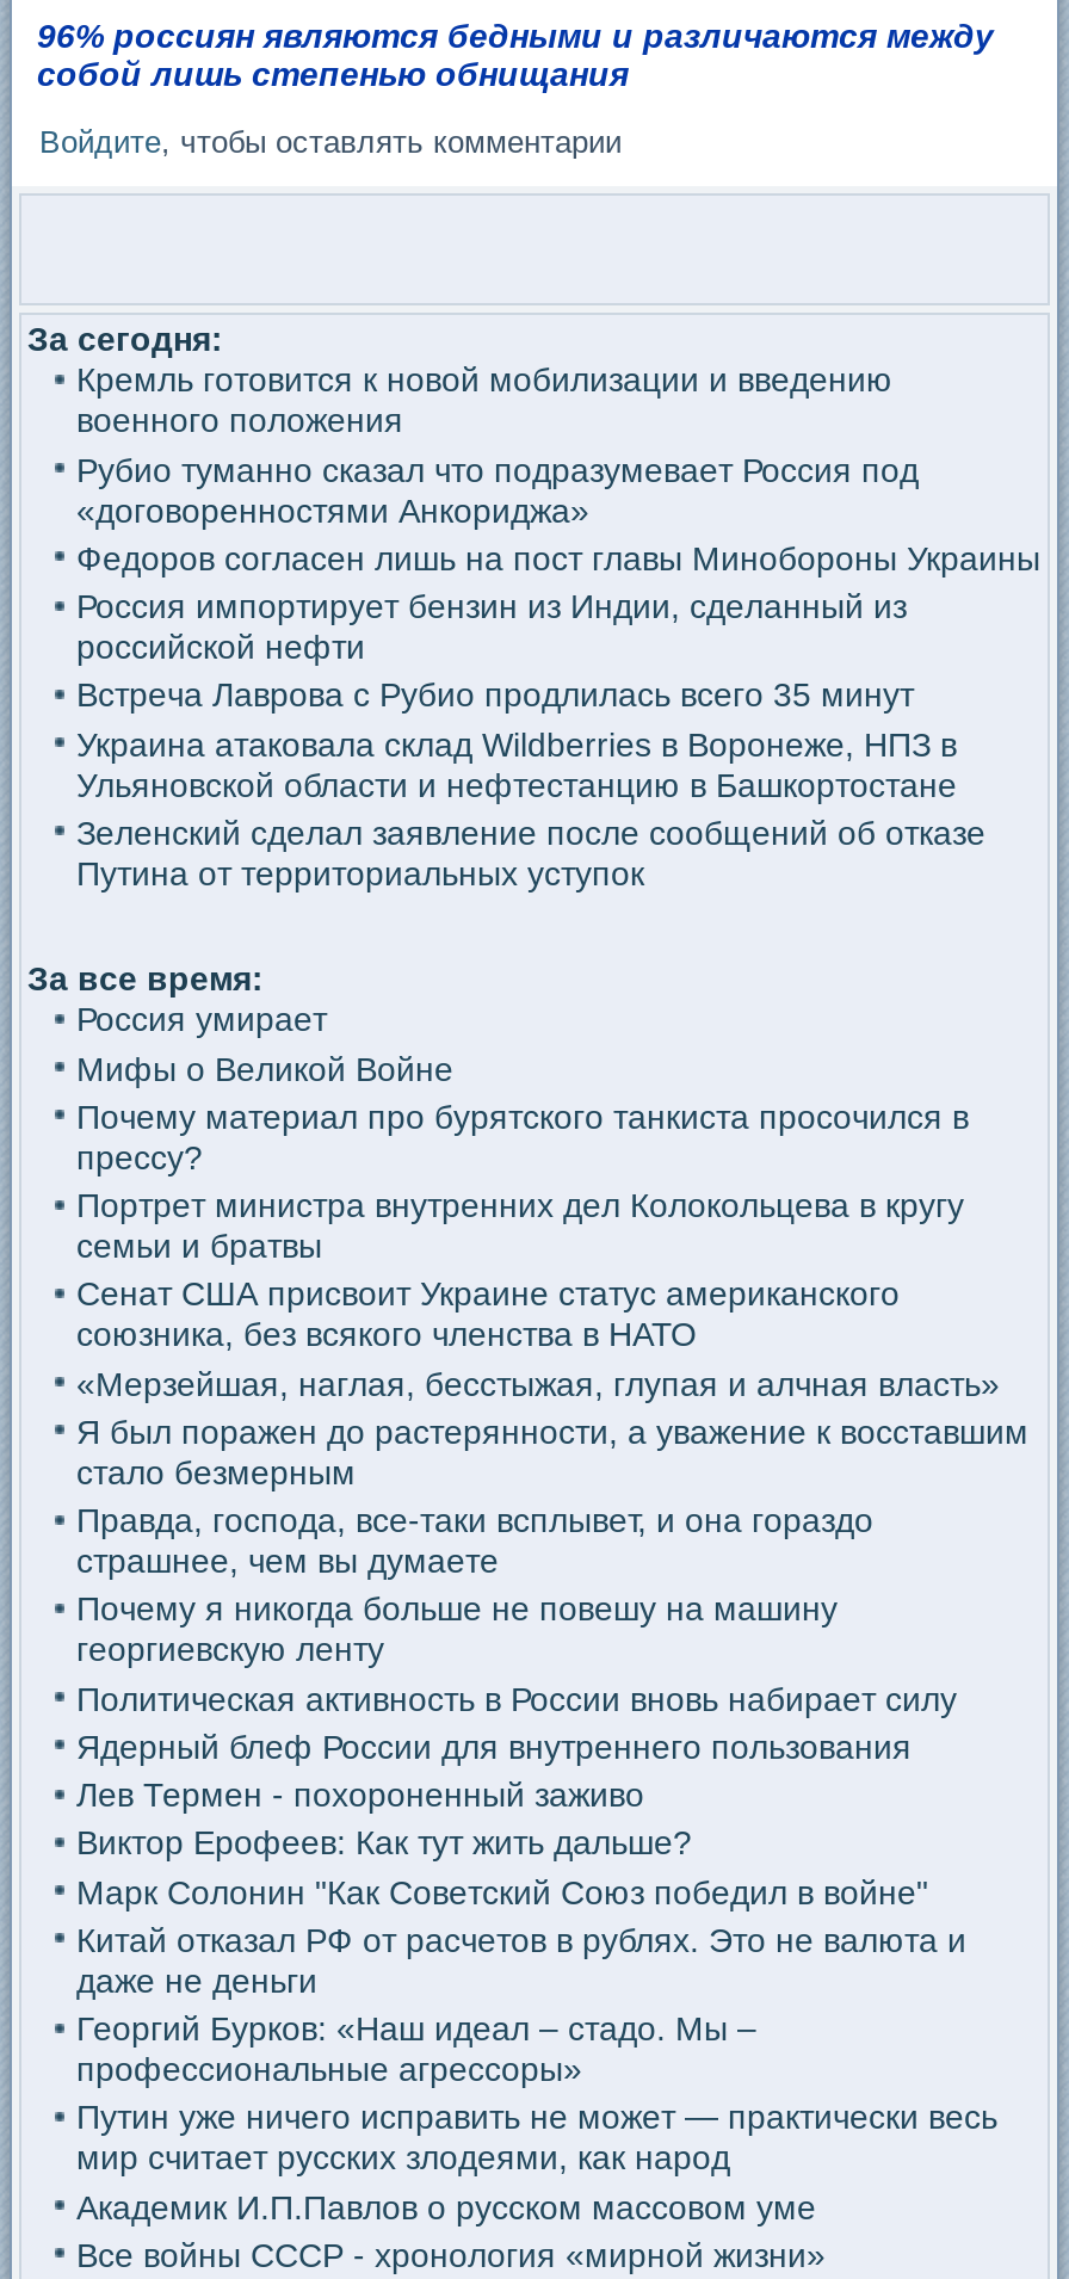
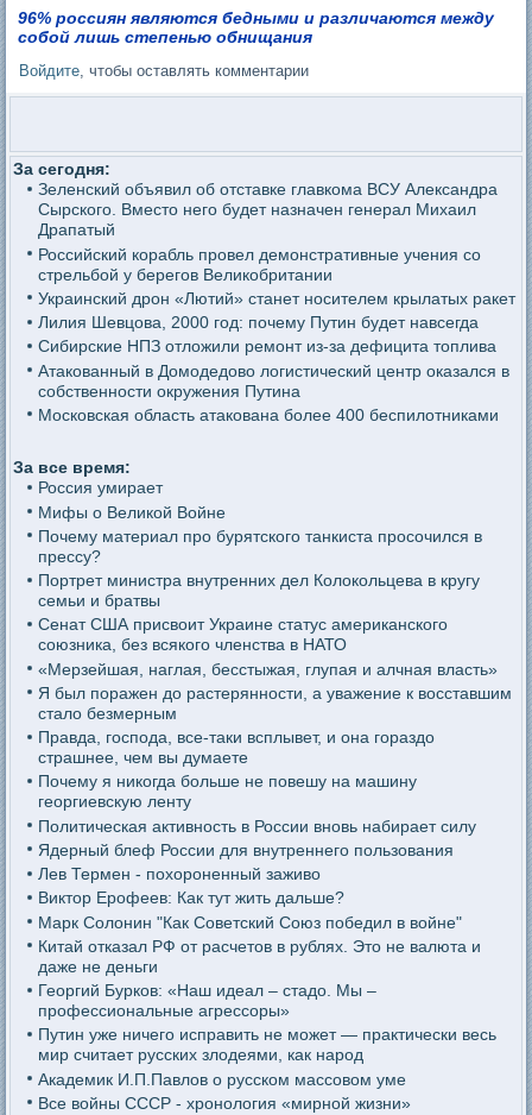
[76,361,1040,892] Кремль готовится к новой мобилизации и введению | военного положения | Рубио туманно сказал что подразумевает Россия под | «договоренностями Анкориджа» | Федоров согласен лишь на пост главы Минобороны Украины | Россия импортирует бензин из Индии, сделанный из | российской нефти | Встреча Лаврова с Рубио продлилась всего 35 минут | Украина атаковала склад Wildberries в Воронеже, НПЗ в | Ульяновской области и нефтестанцию в Башкортостане | Зеленский сделал заявление после сообщений об отказе | Путина от территориальных уступок -> [38,180,515,424] Зеленский объявил об отставке главкома ВСУ Александра | Сырского. Вместо него будет назначен генерал Михаил | Драпатый | Российский корабль провел демонстративные учения со | стрельбой у берегов Великобритании | Украинский дрон «Лютий» станет носителем крылатых ракет | Лилия Шевцова, 2000 год: почему Путин будет навсегда | Сибирские НПЗ отложили ремонт из-за дефицита топлива | Атакованный в Домодедово логистический центр оказался в | собственности окружения Путина | Московская область атакована более 400 беспилотниками

